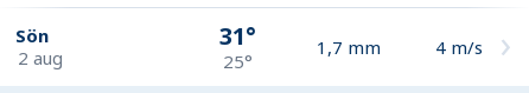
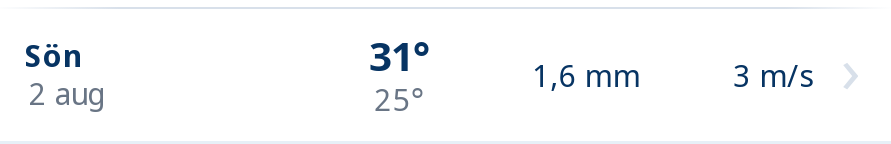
[316,36,380,59] 1,7 mm -> [532,56,640,96] 1,6 mm
[435,36,483,59] 4 m/s -> [733,56,813,96] 3 m/s

